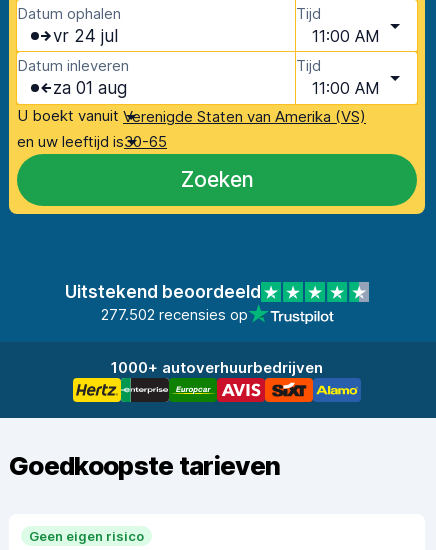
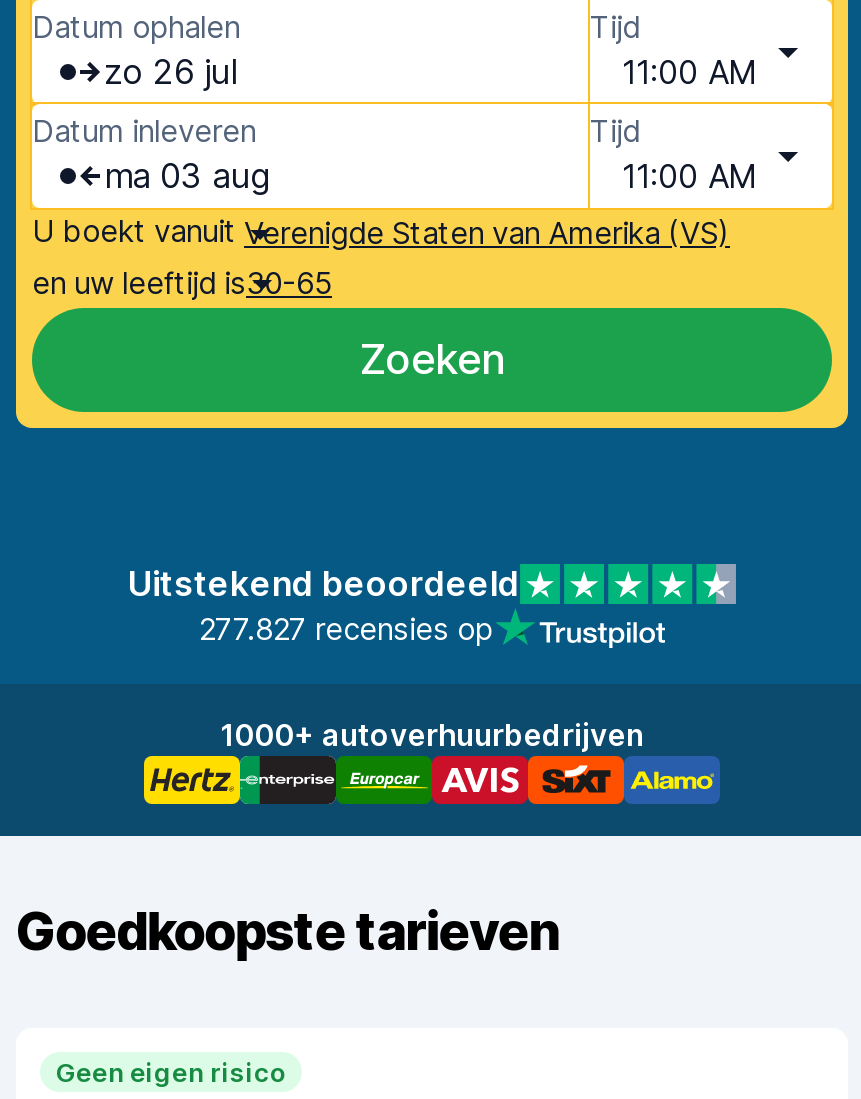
[53,26,118,46] vr 24 jul -> [104,52,238,92] zo 26 jul
[53,78,127,98] za 01 aug -> [104,156,270,196] ma 03 aug
[100,305,247,324] 277.502 recensies op -> [199,610,493,648] 277.827 recensies op

